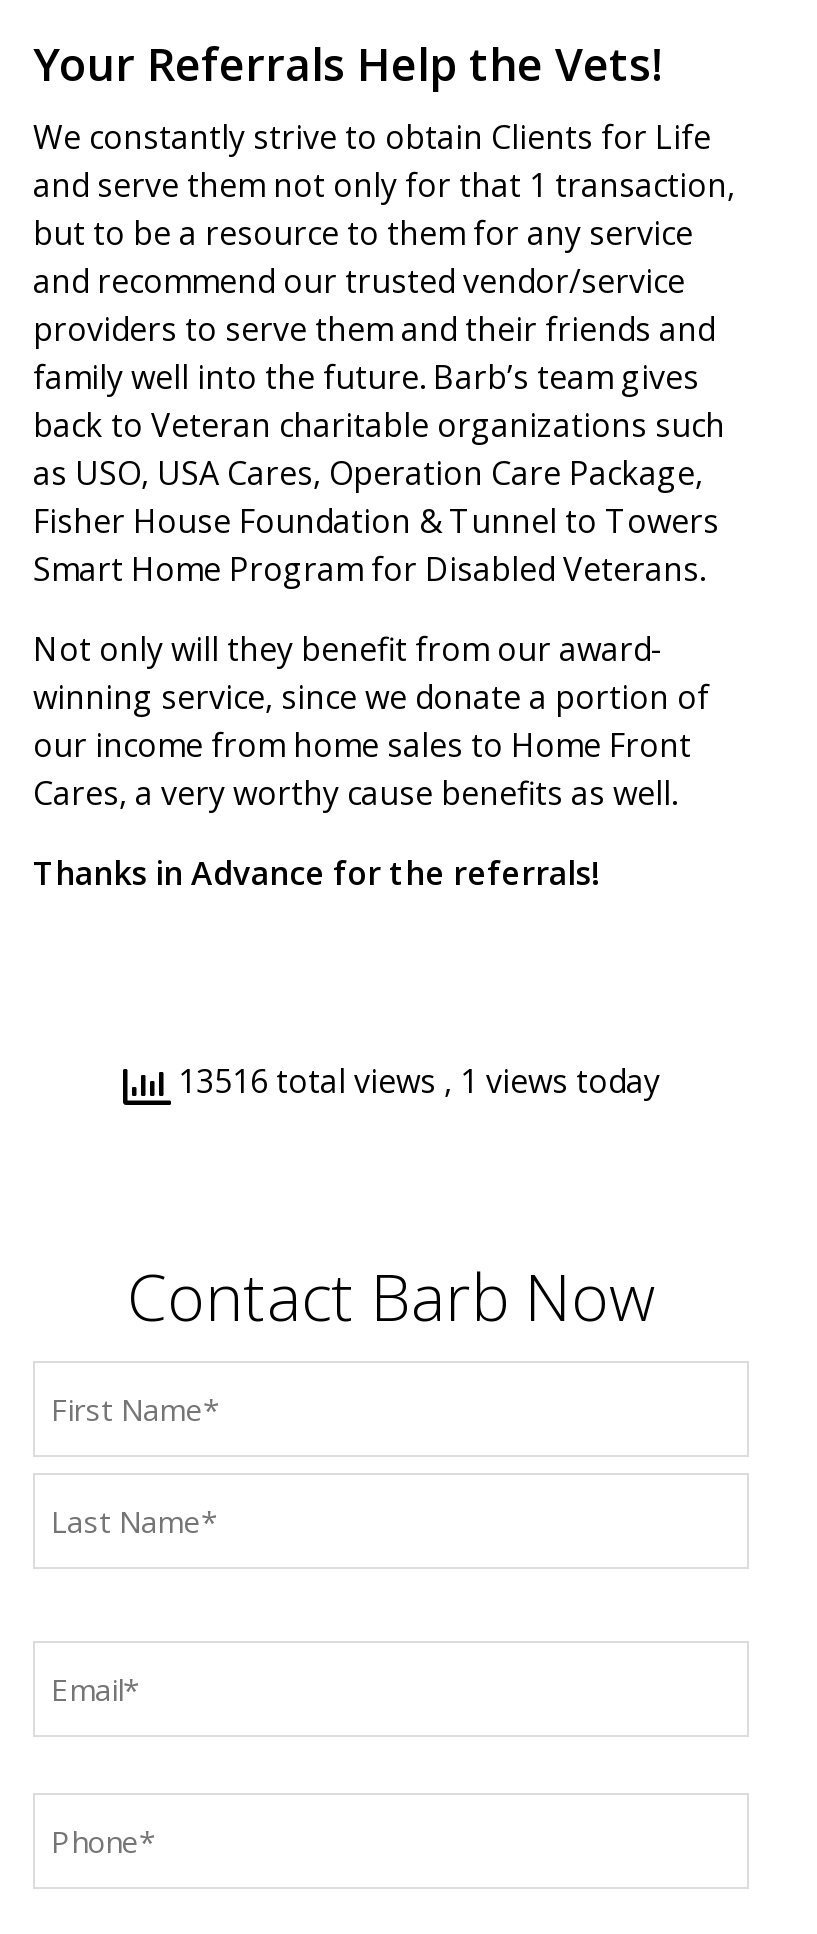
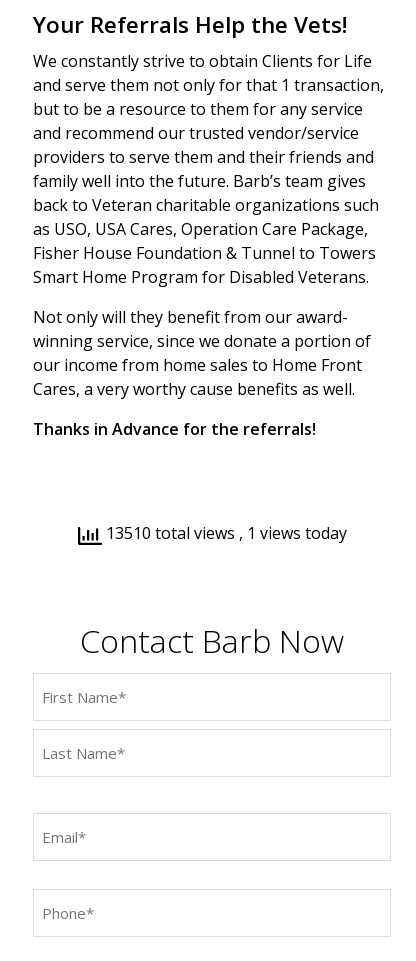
[170,1059,660,1103] 13516 total views, 1 views today -> [101,522,346,544] 13510 total views, 1 views today

